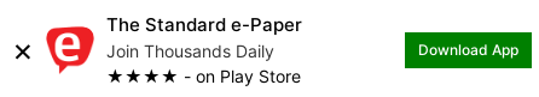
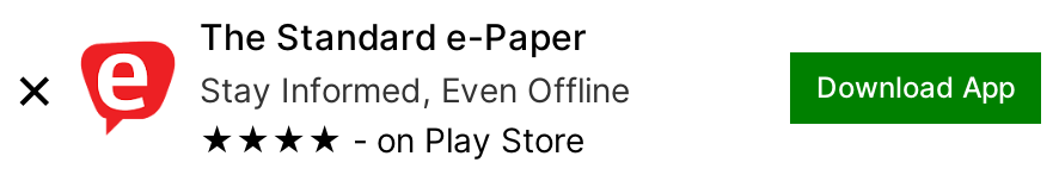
[106,41,274,61] Join Thousands Daily -> [200,69,630,110] Stay Informed, Even Offline

